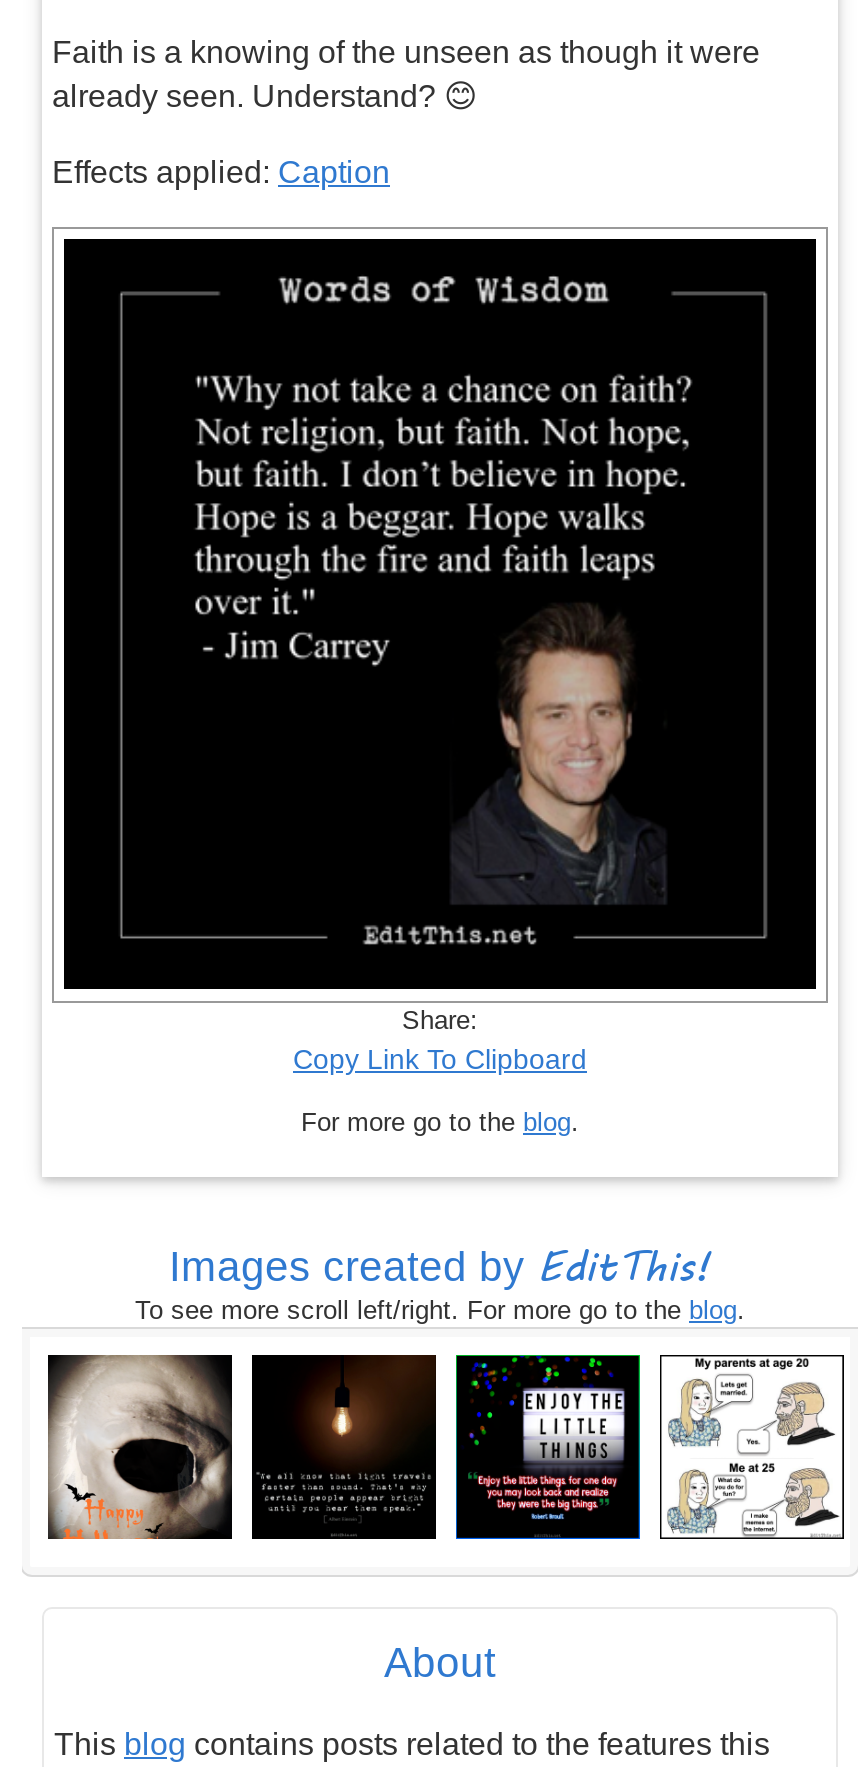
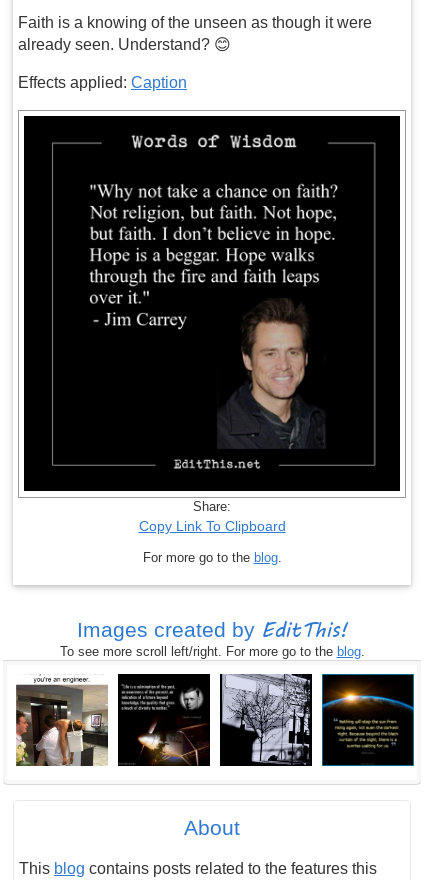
[46,1353,234,1541] [image] -> [15,674,109,767] [image]
[258,1355,434,1537] [image] -> [121,674,209,766] [image]
[456,1353,642,1541] [image] -> [220,673,313,767] [image]
[658,1353,844,1539] [image] -> [322,673,414,766] [image]

